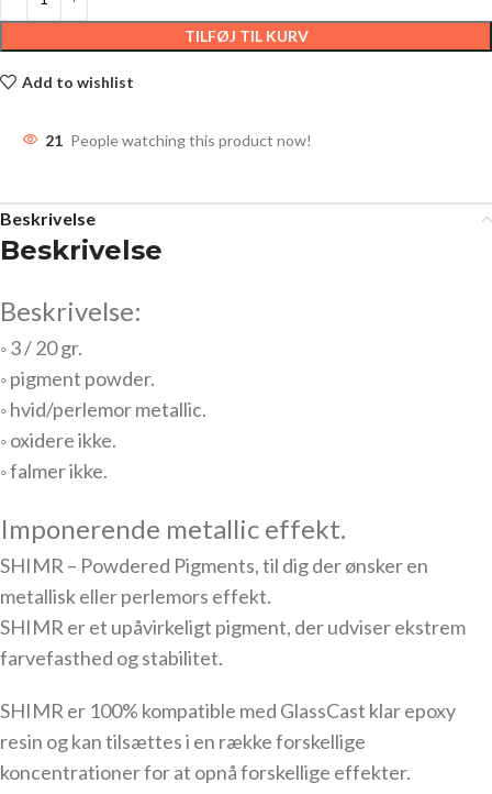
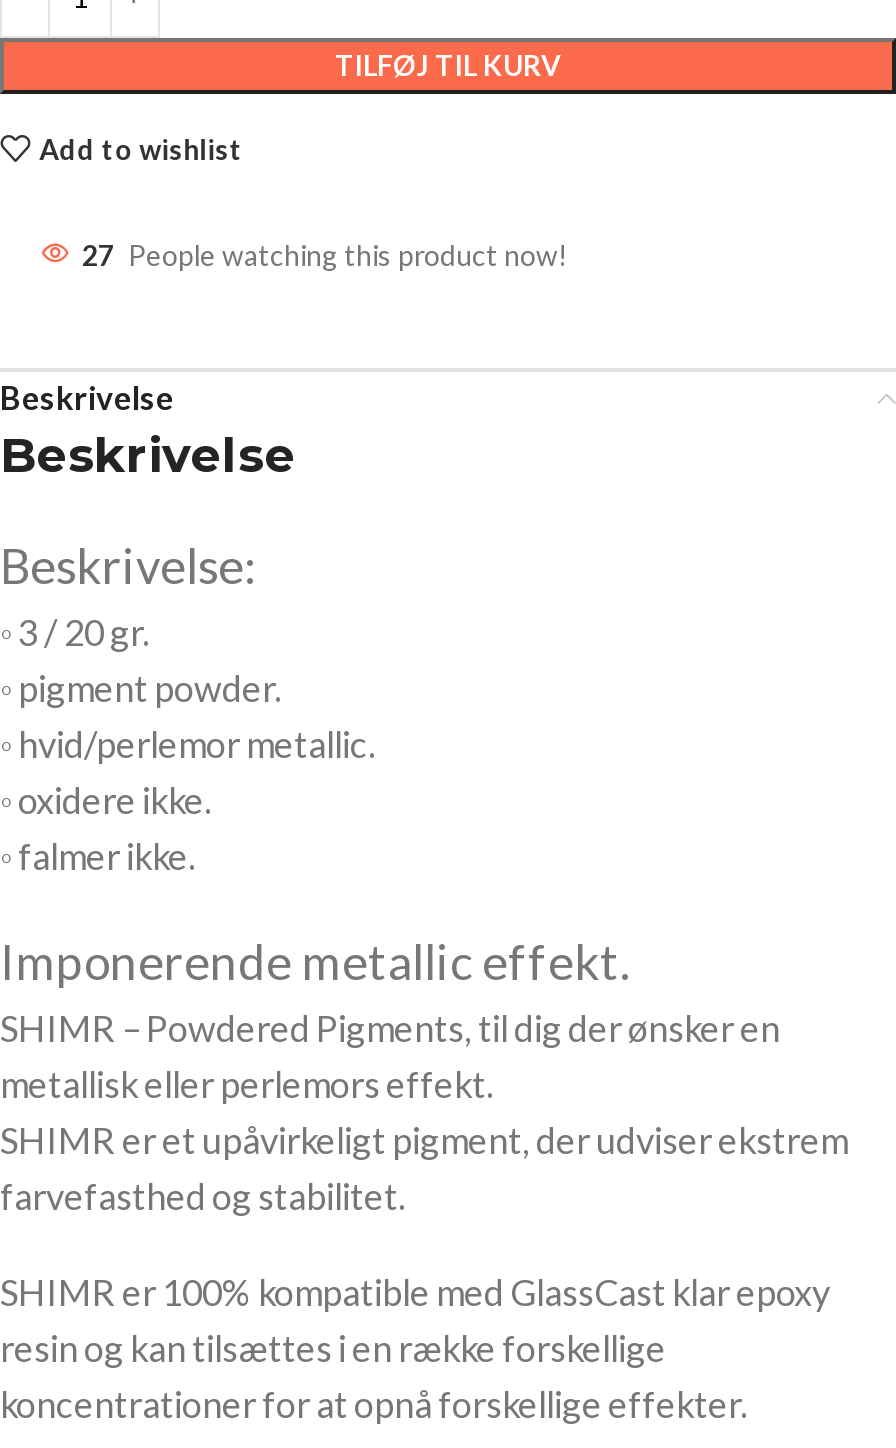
[45,131,312,150] 21 People watching this product now! -> [82,238,568,272] 27 People watching this product now!

